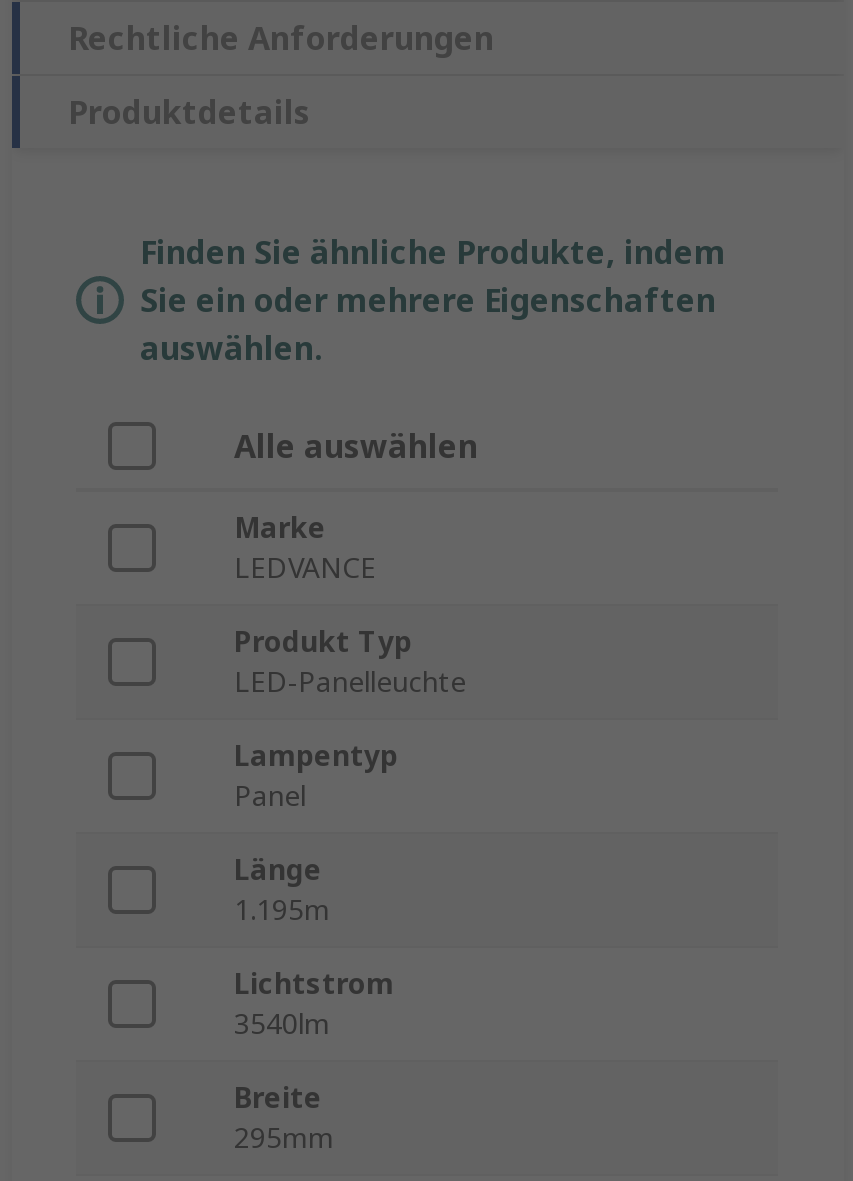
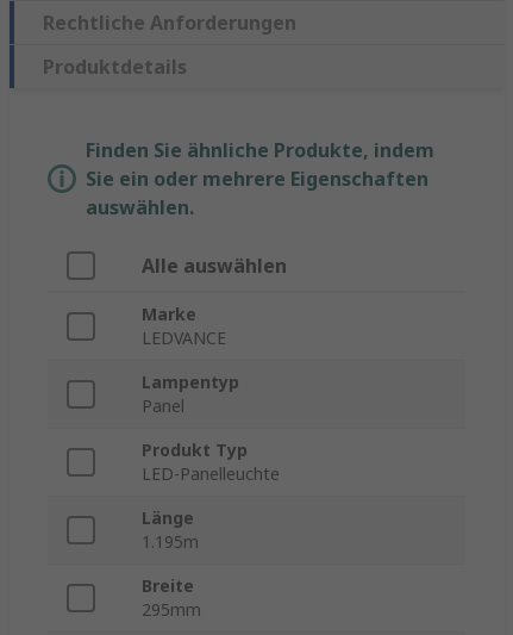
moved [234,623,466,701] -> [142,439,280,485]: Produkt Typ | LED-Panelleuchte
[234,965,394,1043] Lichtstrom | 3540lm -> none

